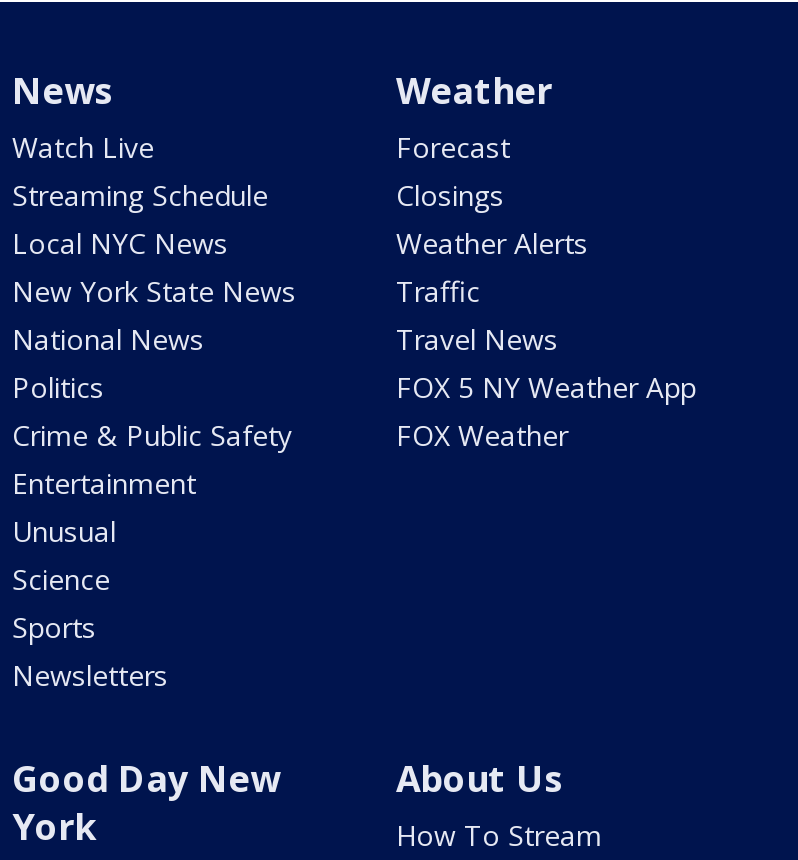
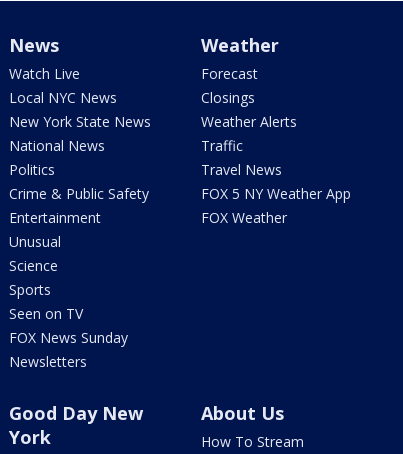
[12,176,268,214] Streaming Schedule -> none
moved [12,224,296,646] -> [9,88,151,299]: Local NYC News | New York State News | National News | ... | Science | Sports
none -> [9,304,128,347] Seen on TV | FOX News Sunday

